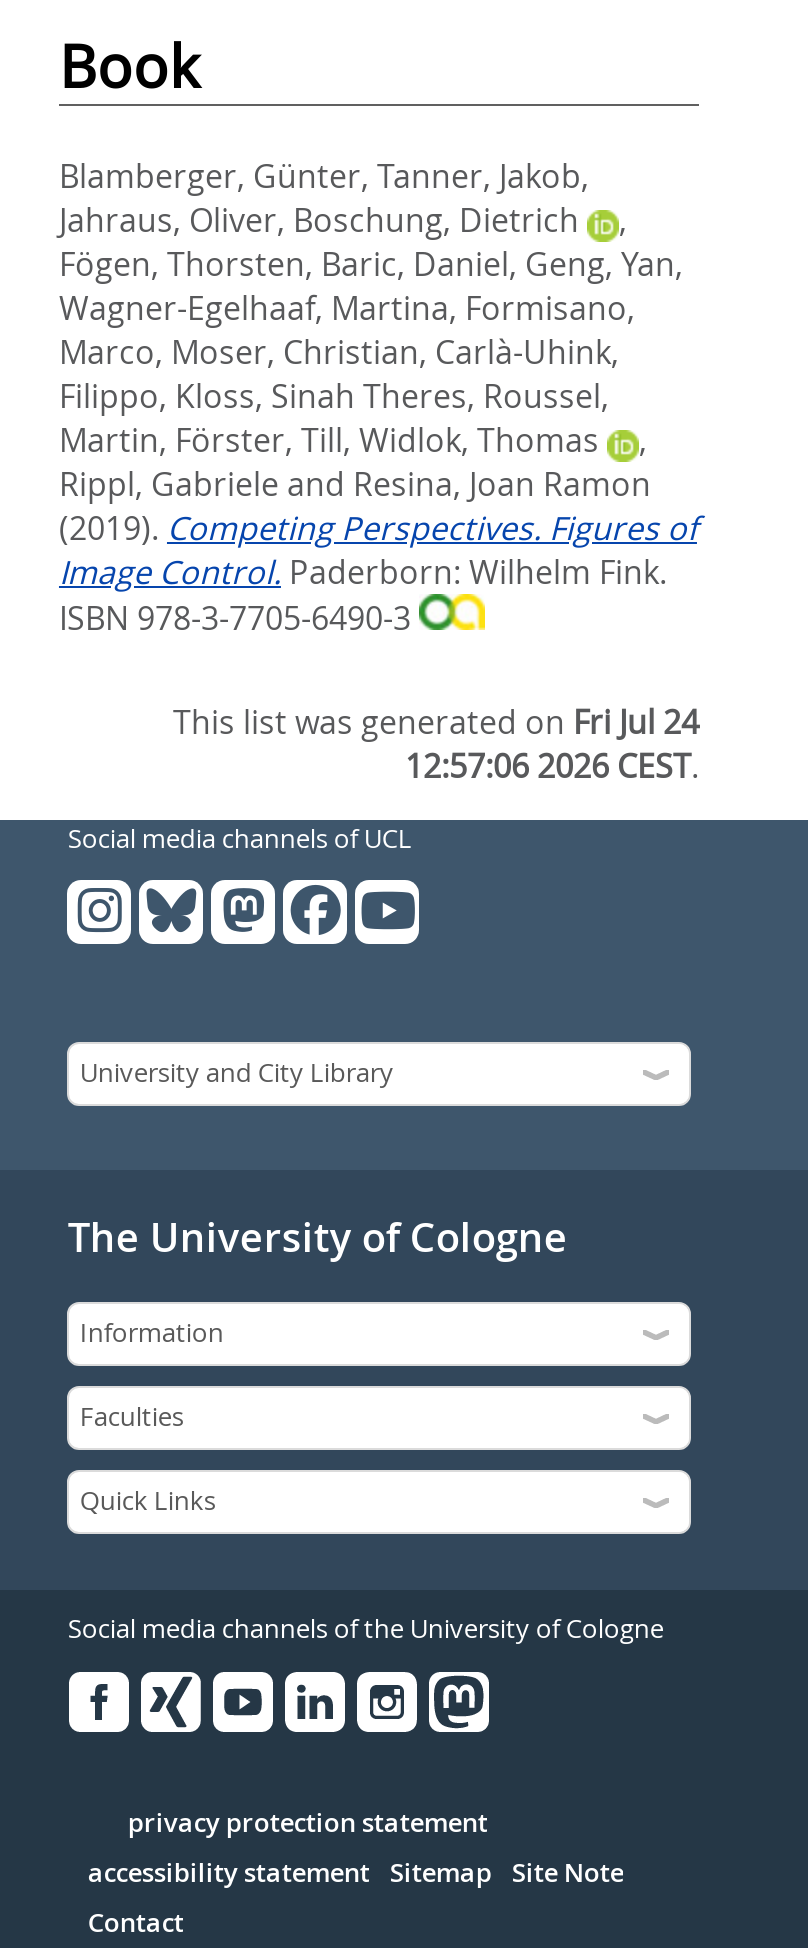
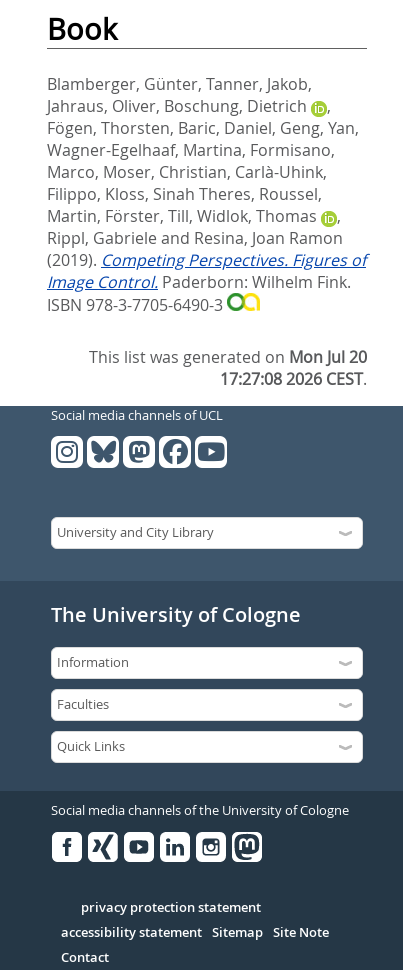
[173,700,699,744] This list was generated on Fri Jul 24 -> [89,346,367,368] This list was generated on Mon Jul 20
[405,744,699,788] 12:57:06 2026 CEST. -> [220,368,367,390] 17:27:08 2026 CEST.

